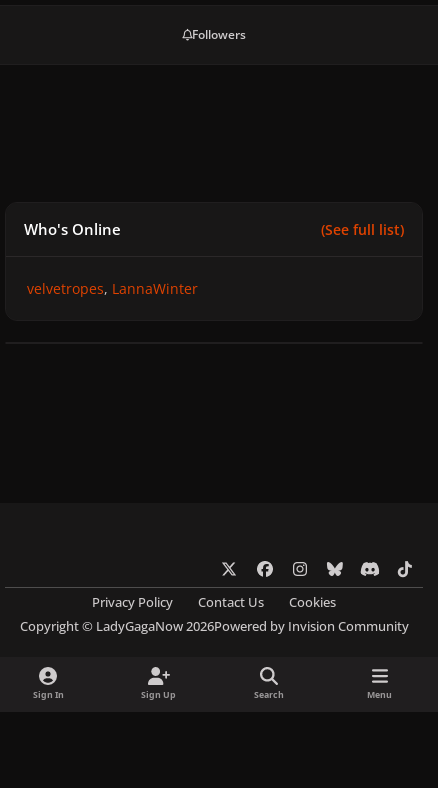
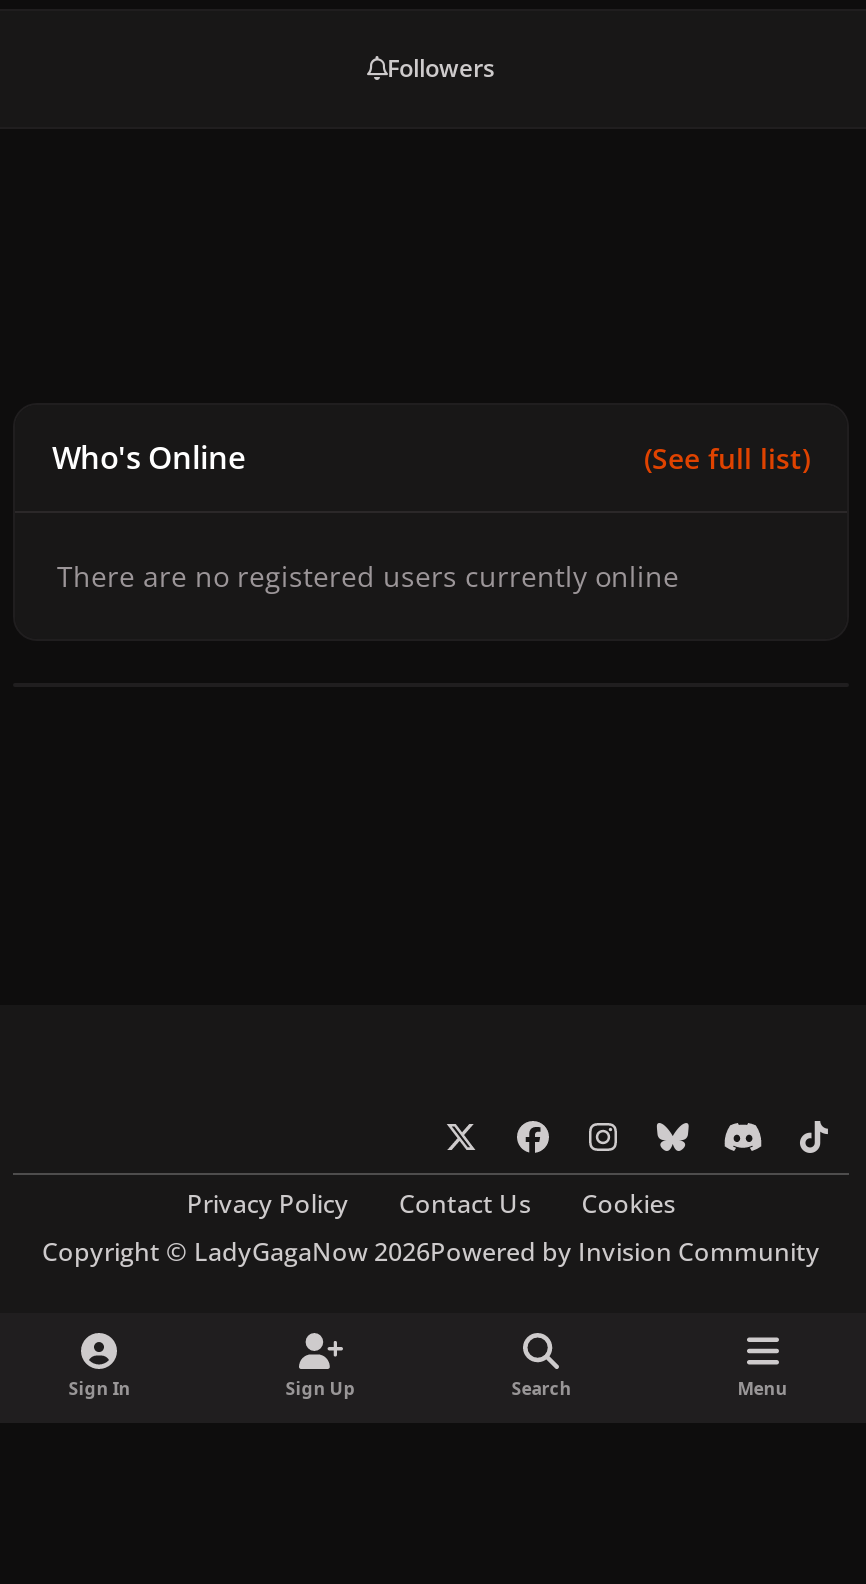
[27,279,198,298] velvetropes LannaWinter -> [57,558,679,596] There are no registered users currently online

